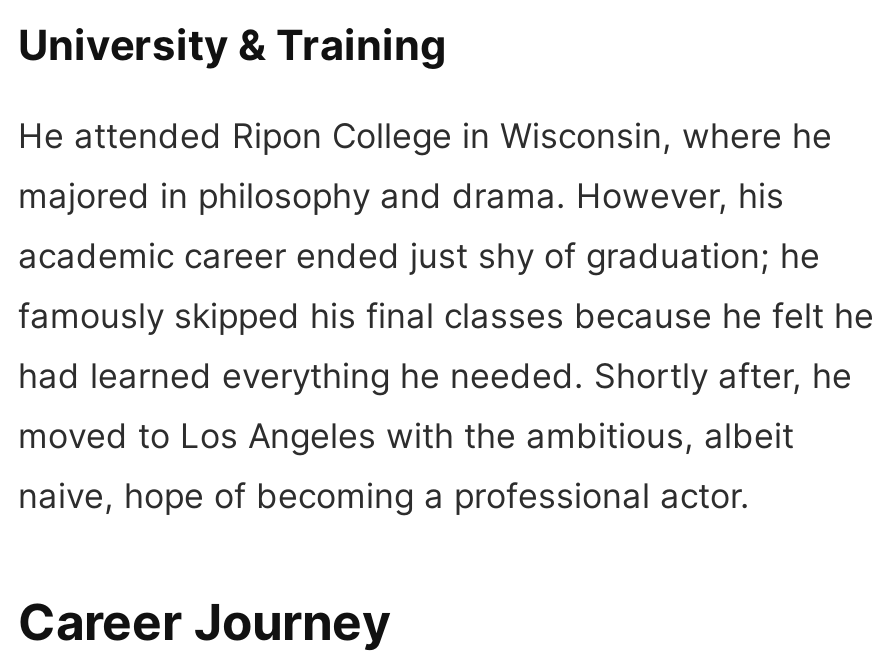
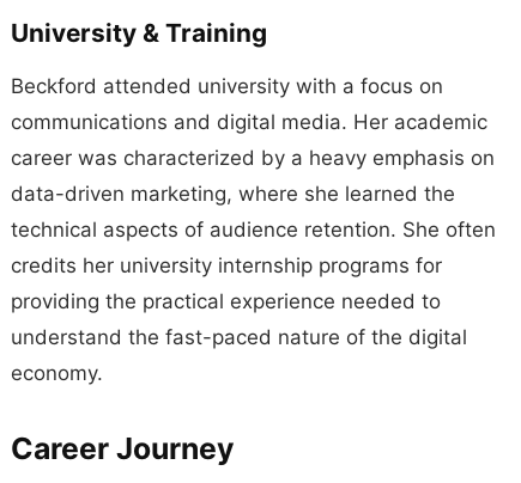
[18,115,874,515] He attended Ripon College in Wisconsin, where he | majored in philosophy and drama. However, his | academic career ended just shy of graduation; he | famously skipped his final classes because he felt he | had learned everything he needed. Shortly after, he | moved to Los Angeles with the ambitious, albeit | naive, hope of becoming a professional actor. -> [11,75,496,386] Beckford attended university with a focus on | communications and digital media. Her academic | career was characterized by a heavy emphasis on | data-driven marketing, where she learned the | technical aspects of audience retention. She often | credits her university internship programs for | providing the practical experience needed to | understand the fast-paced nature of the digital | economy.

